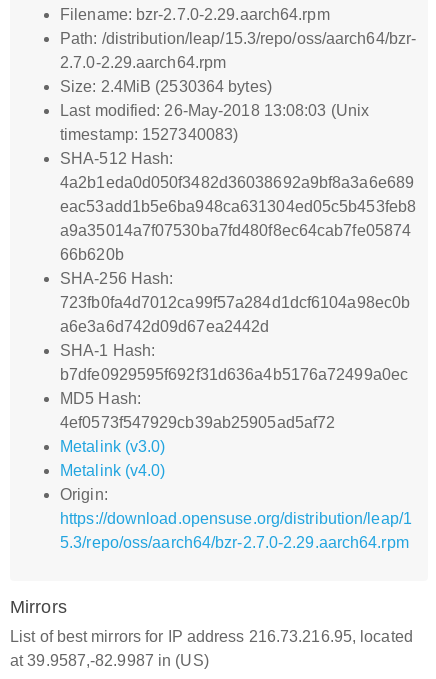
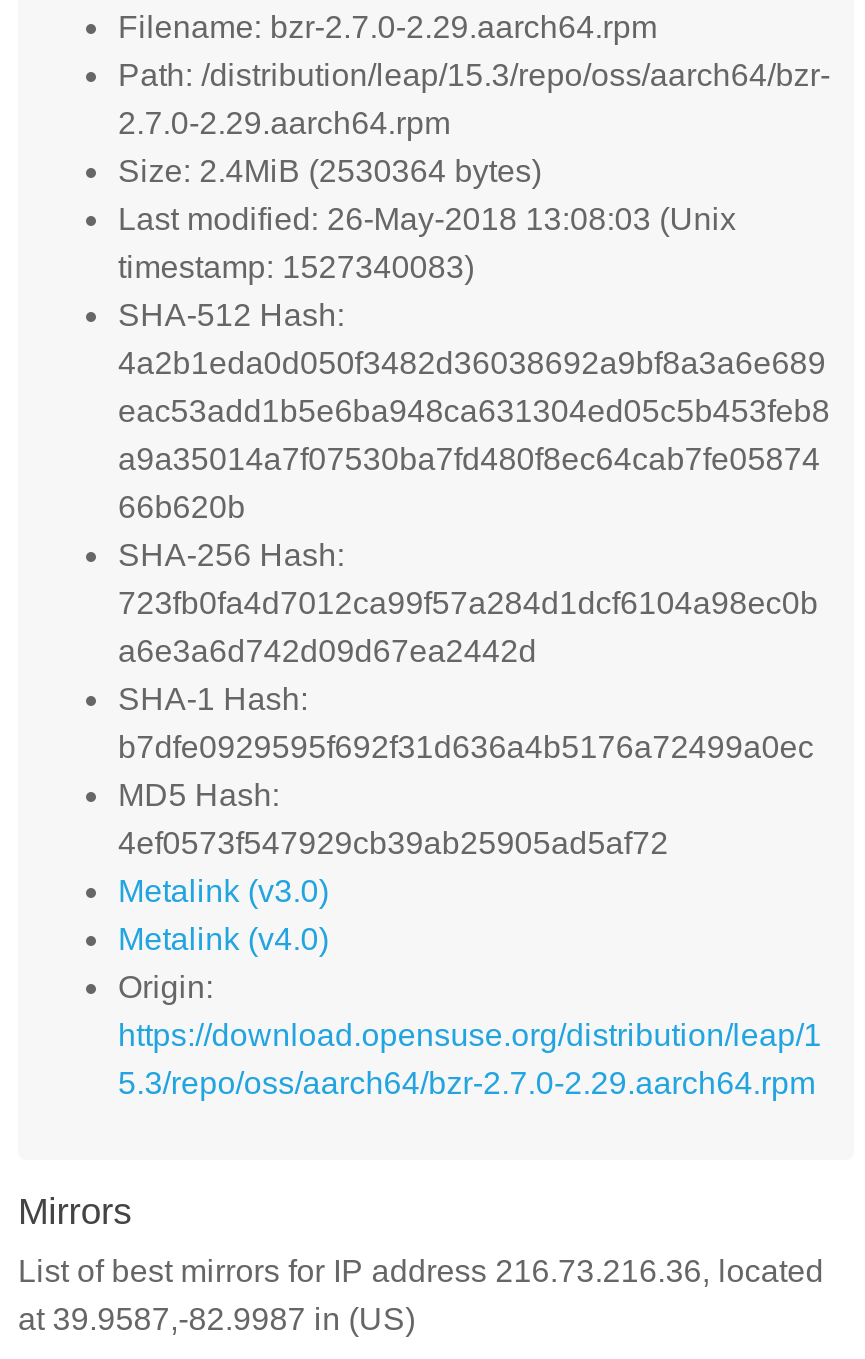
[10,628,413,645] List of best mirrors for IP address 216.73.216.95, located -> [18,1254,824,1288] List of best mirrors for IP address 216.73.216.36, located

